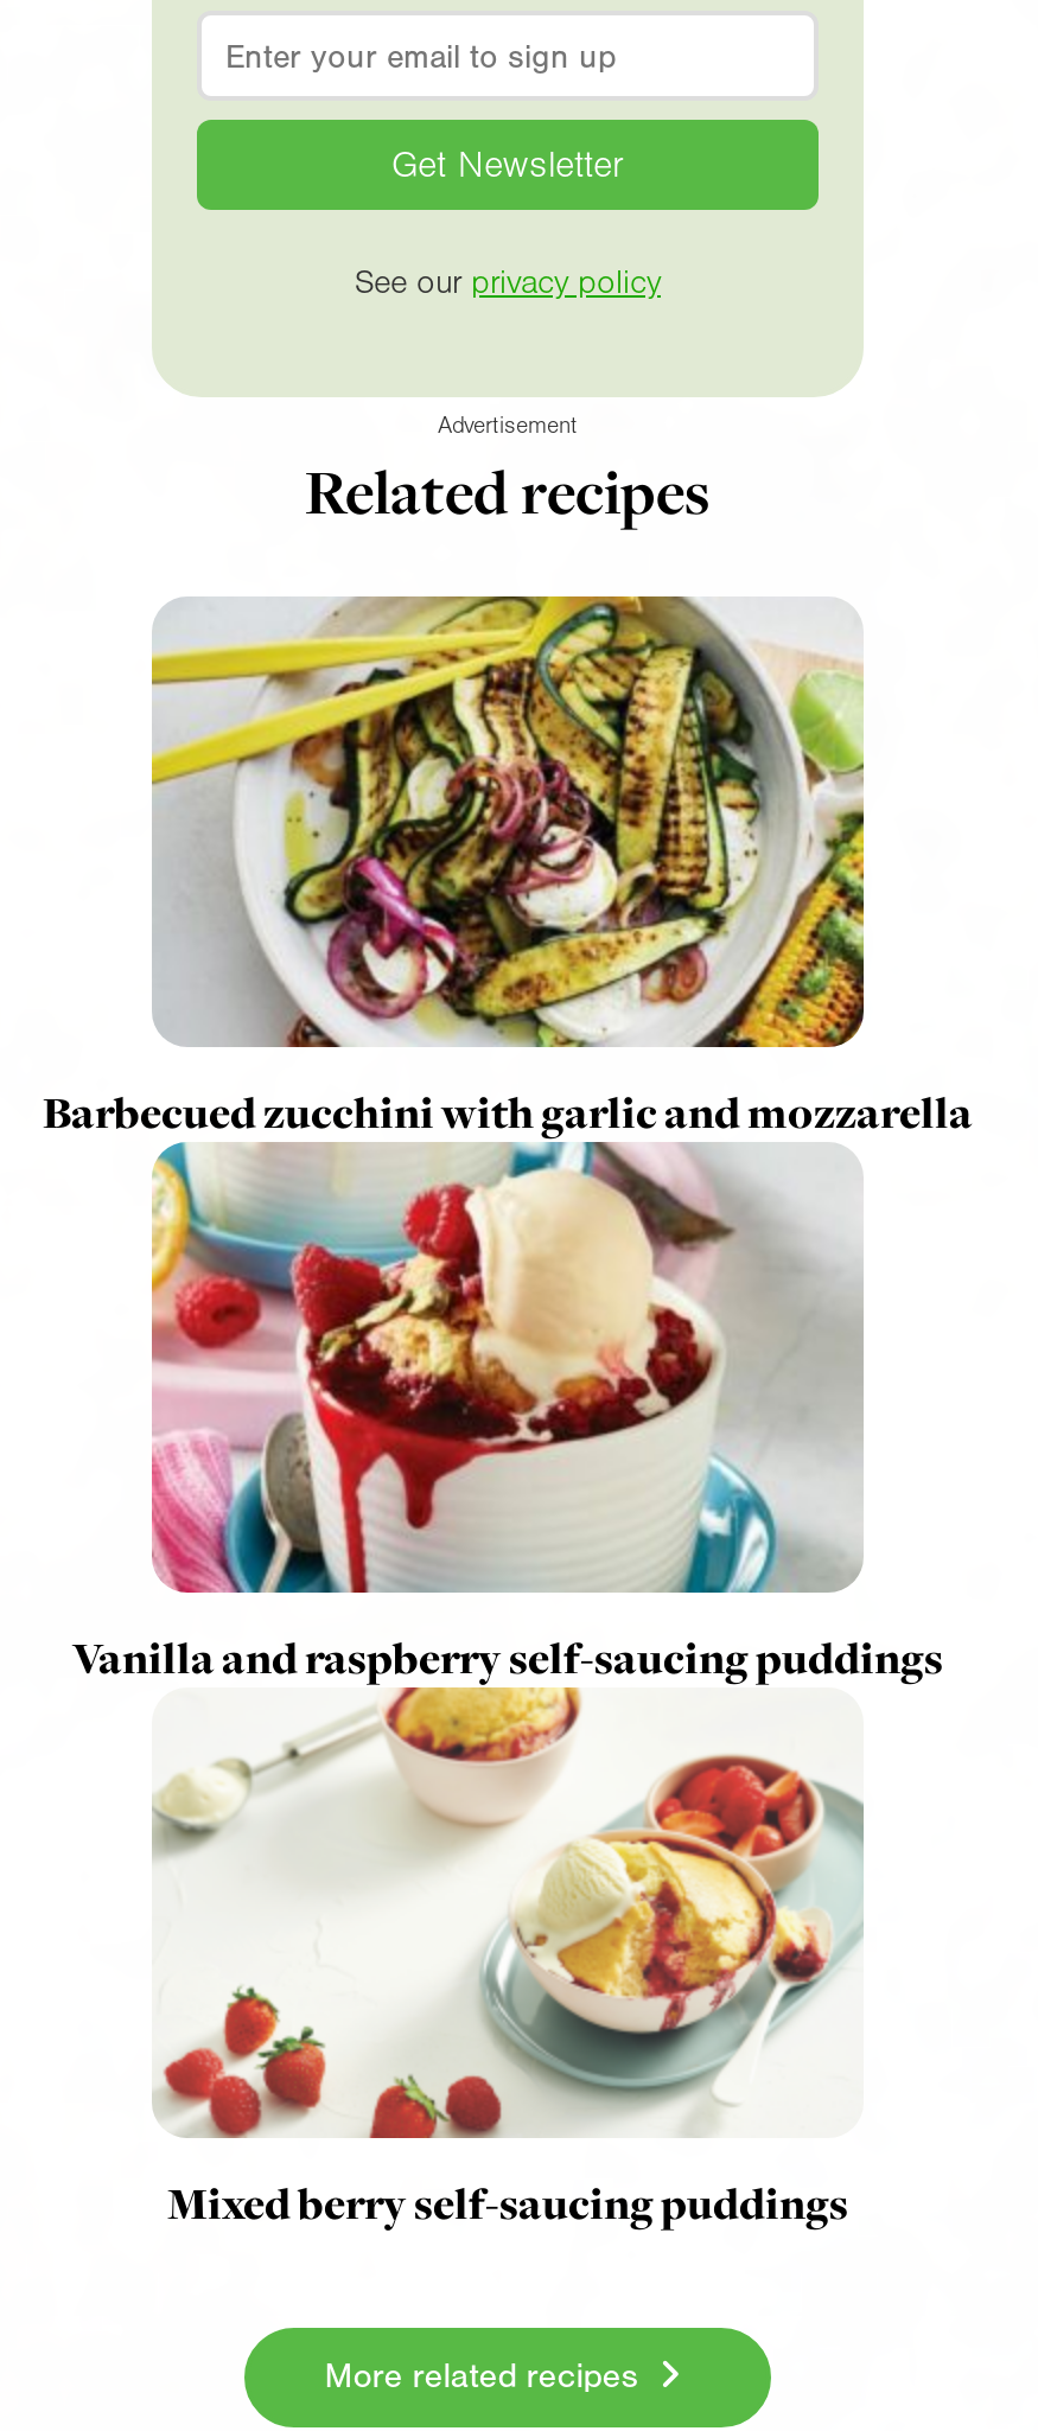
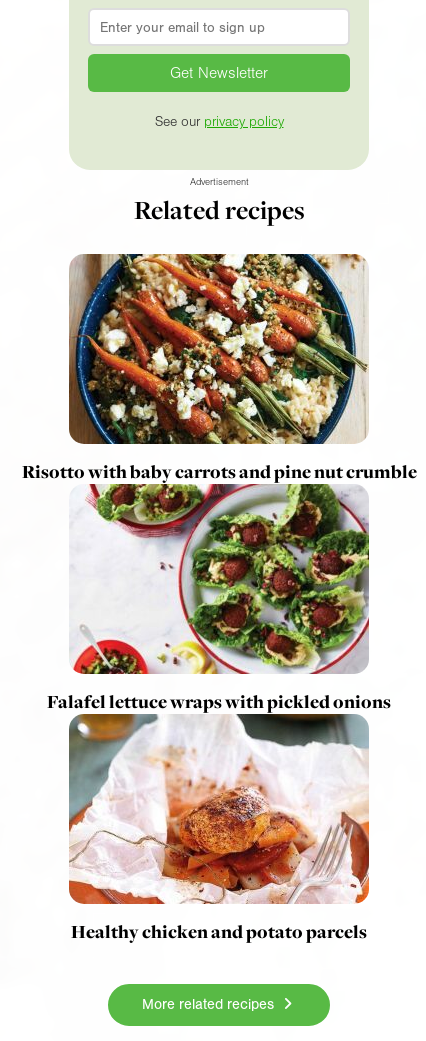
[43,593,973,1141] [image] | Barbecued zucchini with garlic and mozzarella -> [21,253,416,484] [image] | Risotto with baby carrots and pine nut crumble
[72,1157,943,1686] [image] | Vanilla and raspberry self-saucing puddings -> [47,491,391,714] [image] | Falafel lettuce wraps with pickled onions
[152,1703,864,2232] [image] | Mixed berry self-saucing puddings -> [68,721,370,944] [image] | Healthy chicken and potato parcels

